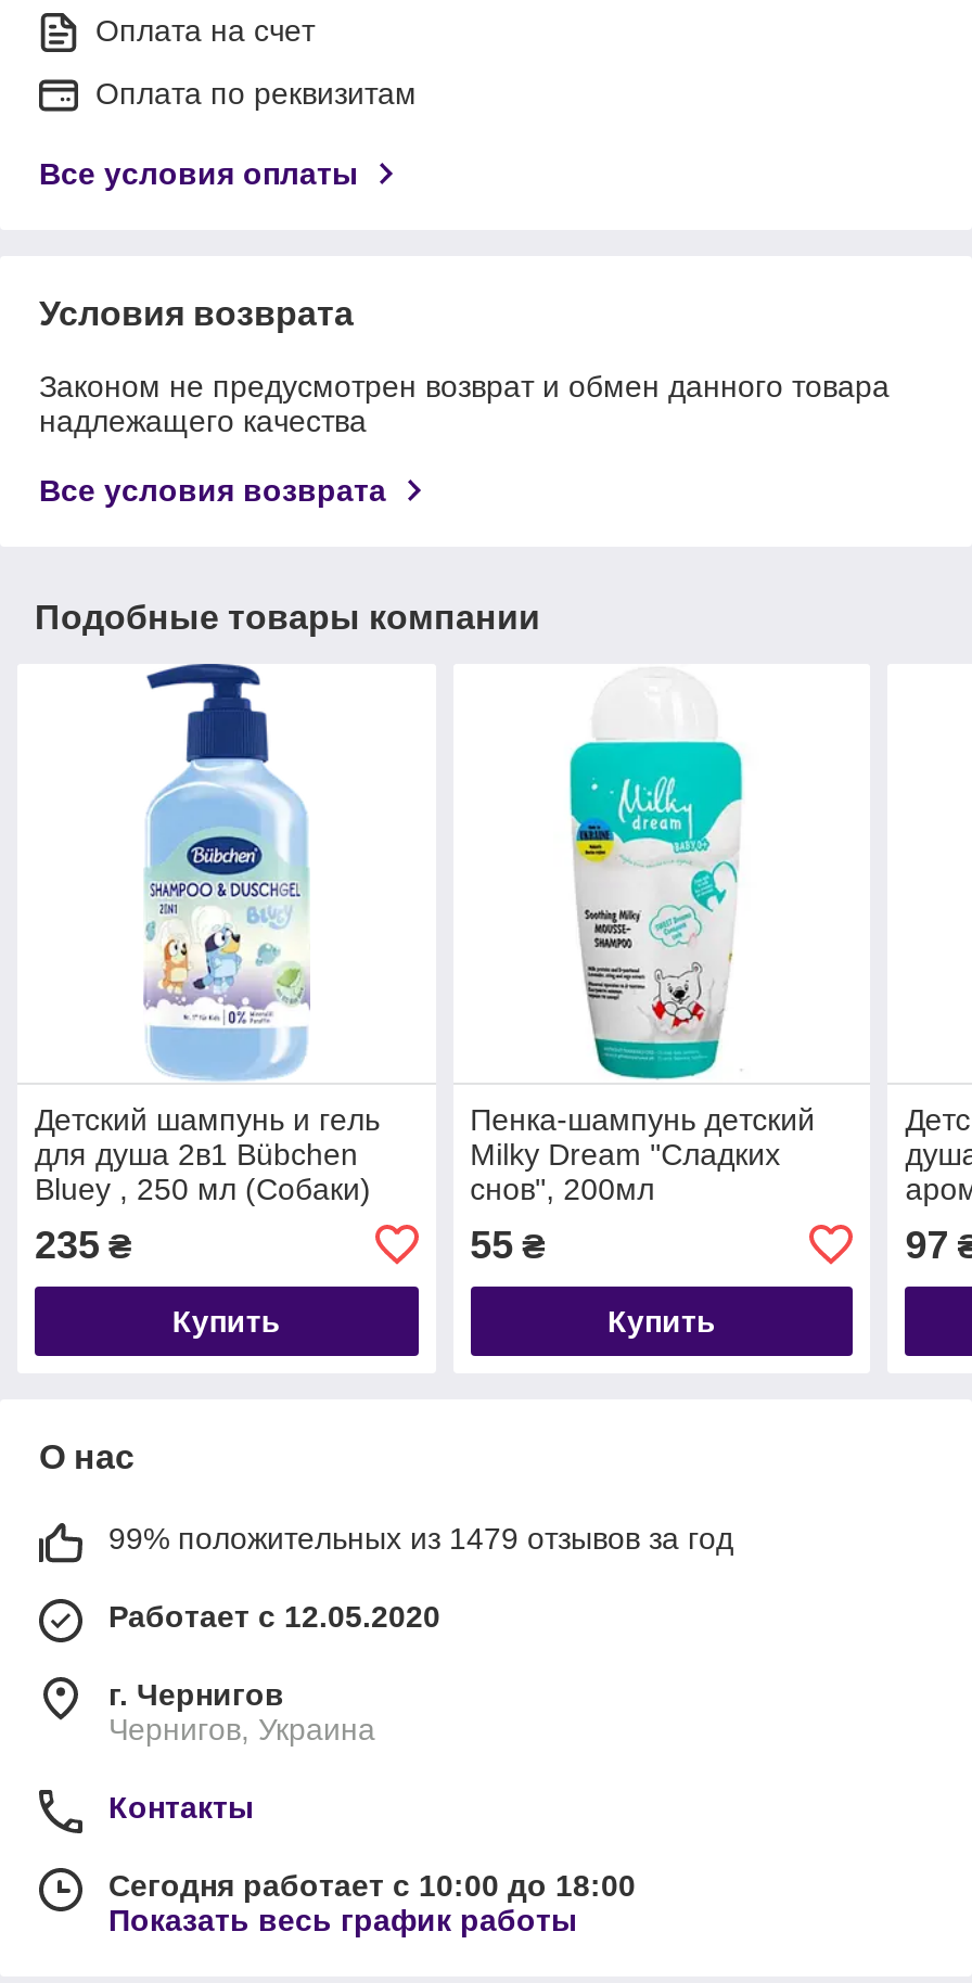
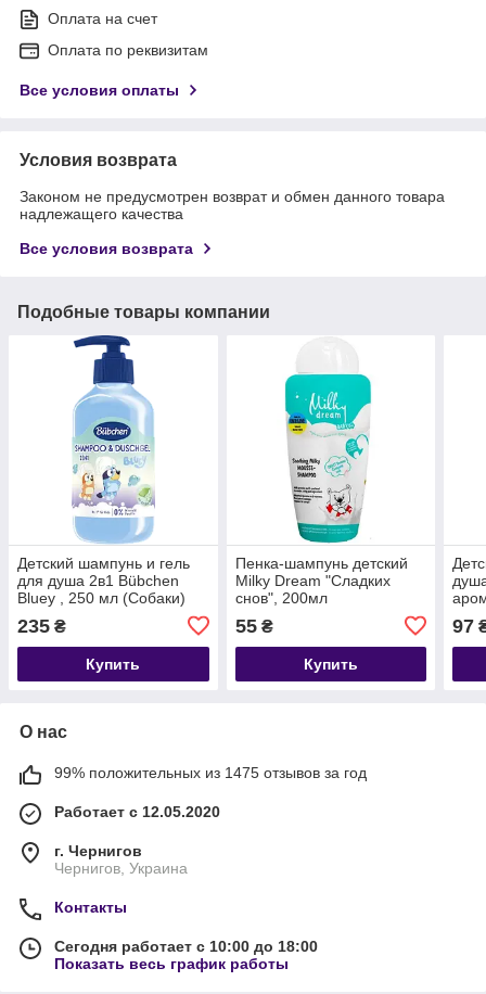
[108,1520,733,1555] 99% положительных из 1479 отзывов за год -> [54,764,367,781] 99% положительных из 1475 отзывов за год

